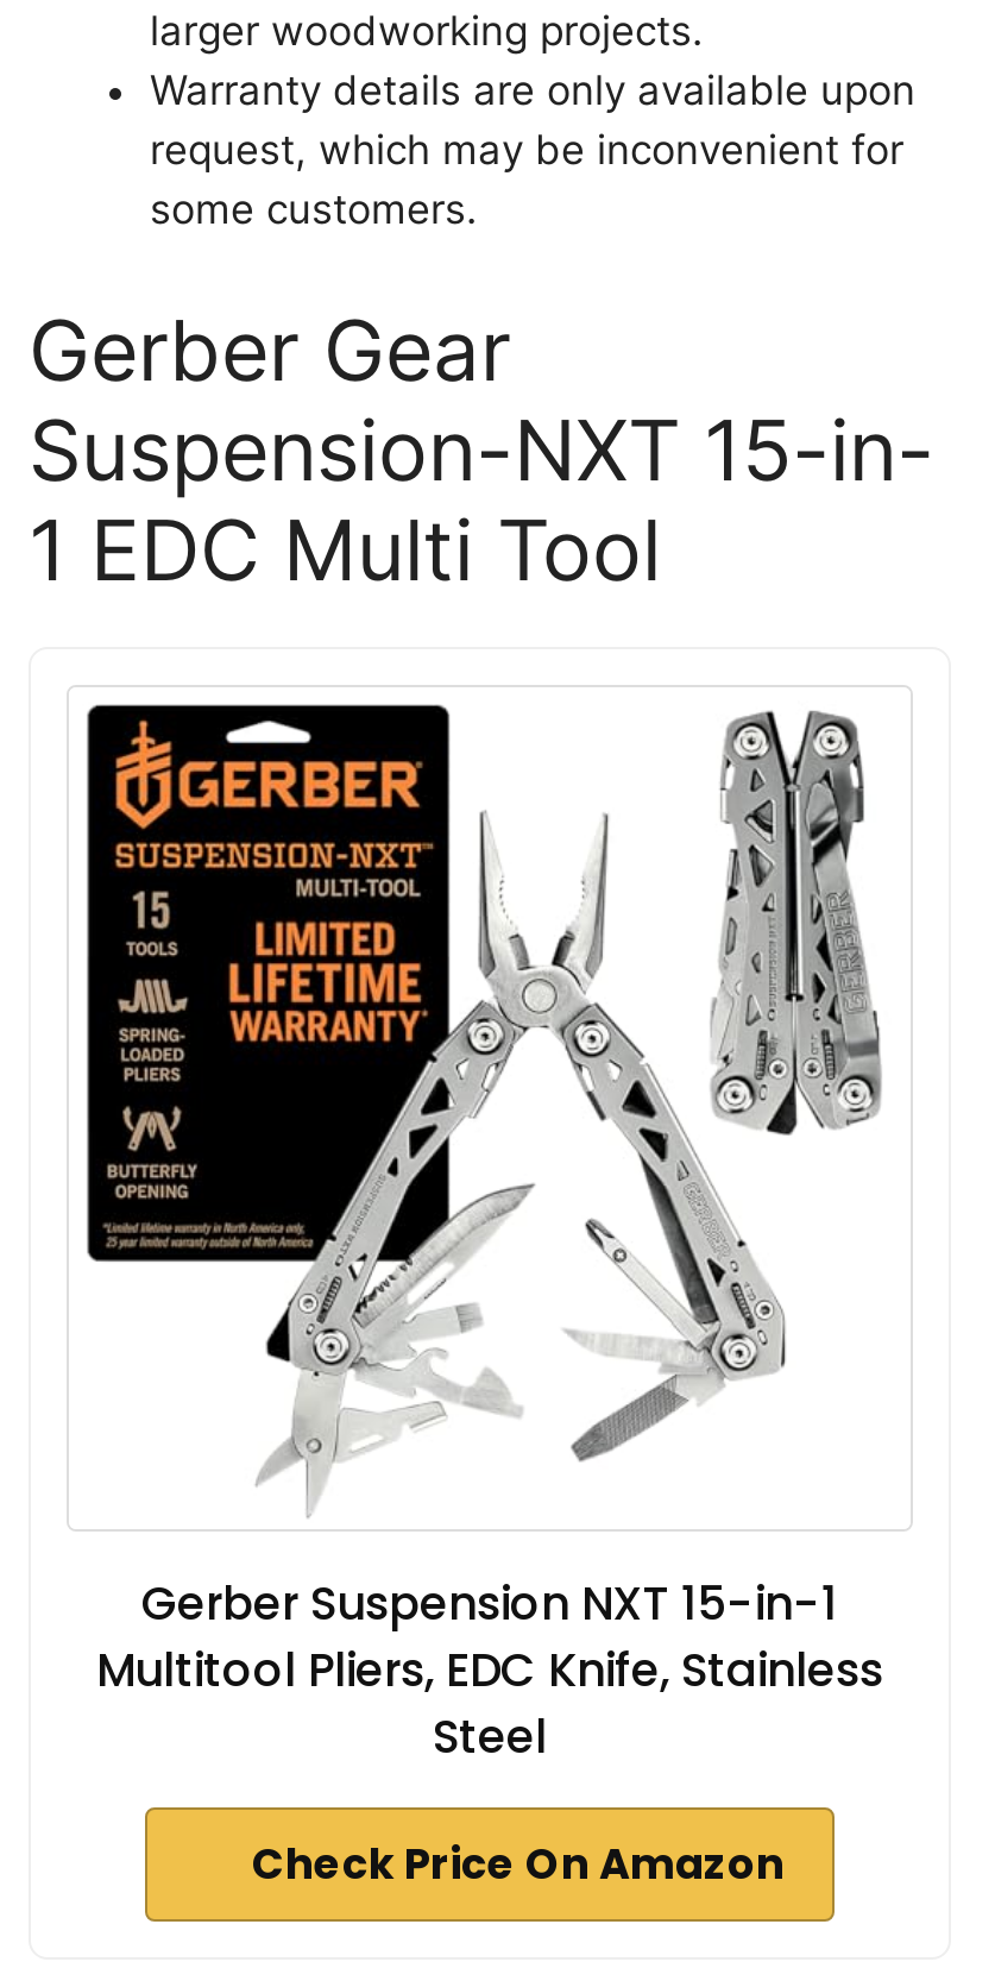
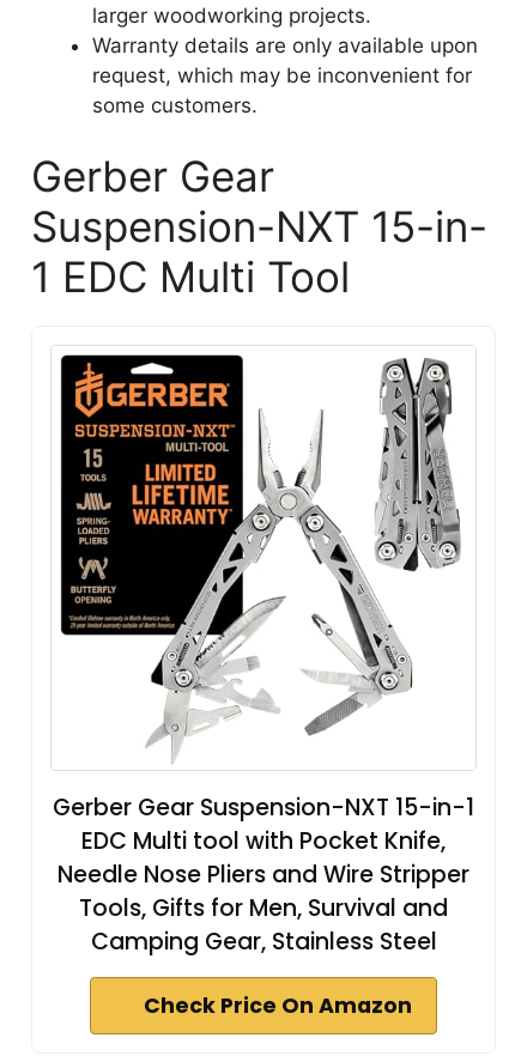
[96,1572,883,1769] Gerber Suspension NXT 15-in-1 | Multitool Pliers, EDC Knife, Stainless | Steel -> [53,791,474,958] Gerber Gear Suspension-NXT 15-in-1 | EDC Multi tool with Pocket Knife, | Needle Nose Pliers and Wire Stripper | Tools, Gifts for Men, Survival and | Camping Gear, Stainless Steel

